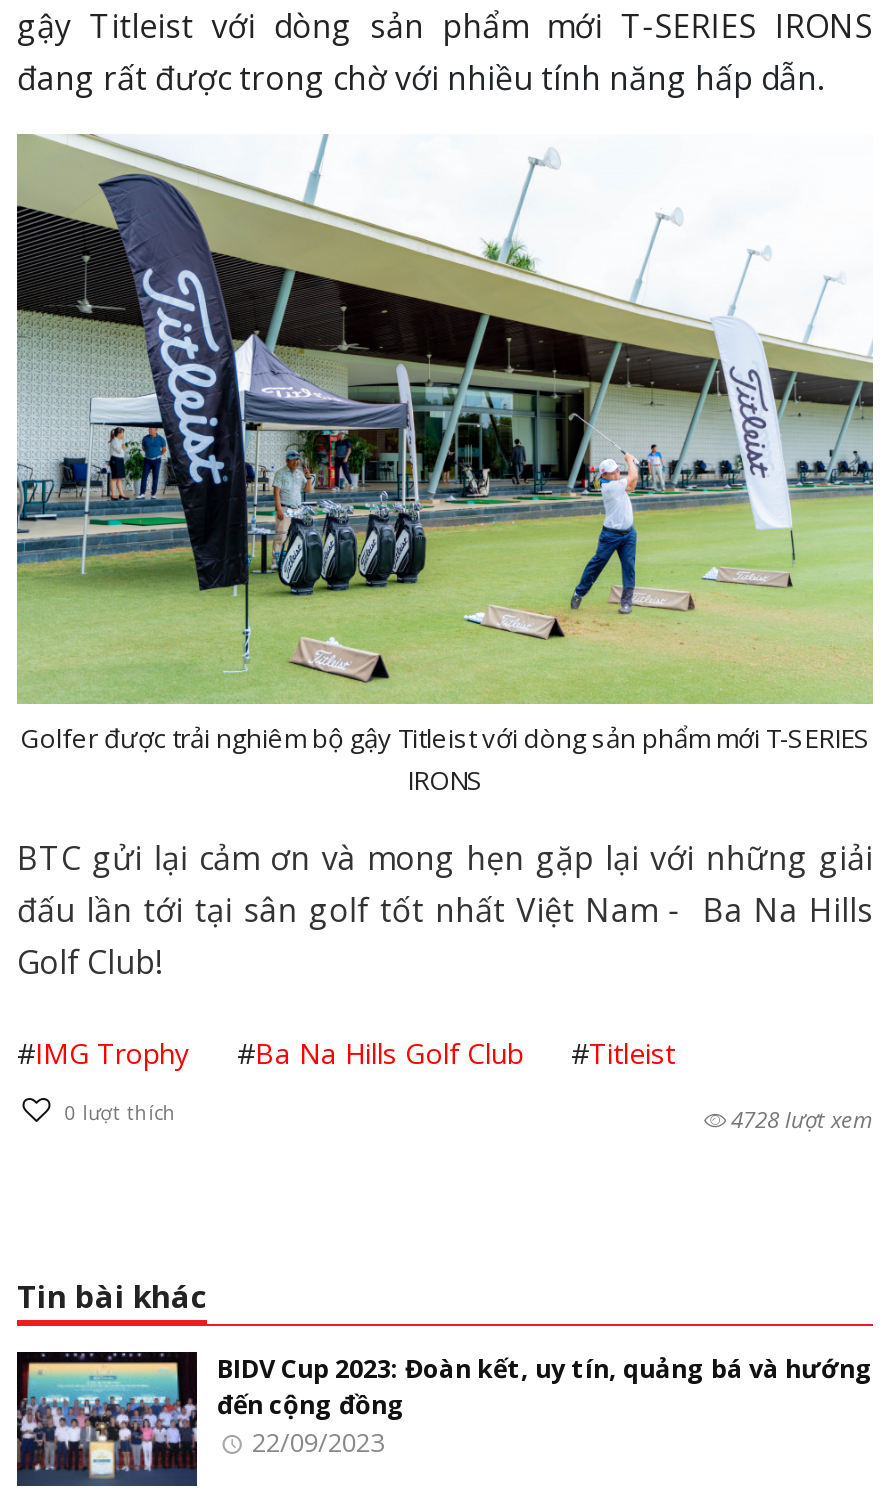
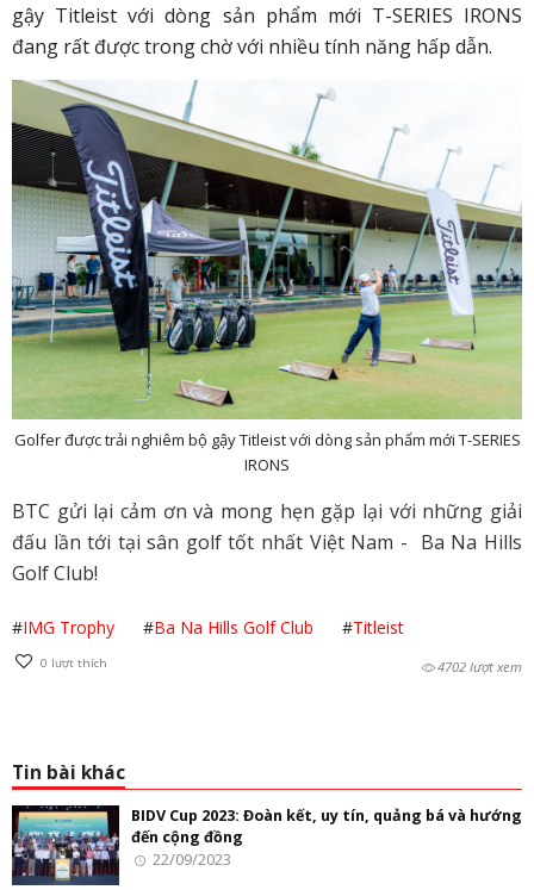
[731,1104,873,1134] 4728 lượt xem -> [437,658,522,676] 4702 lượt xem

